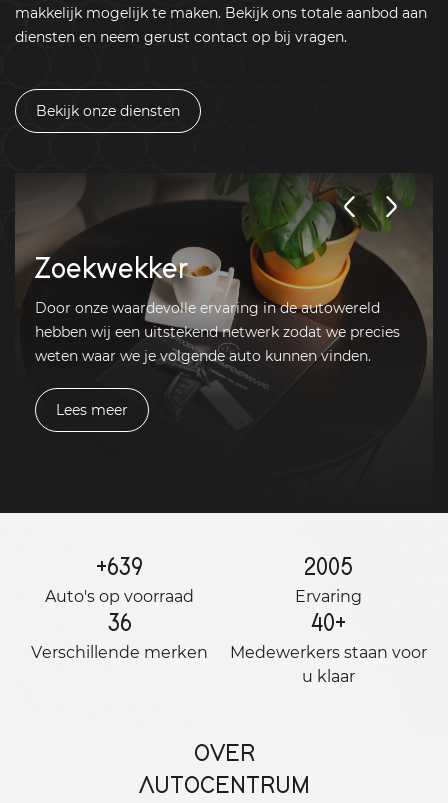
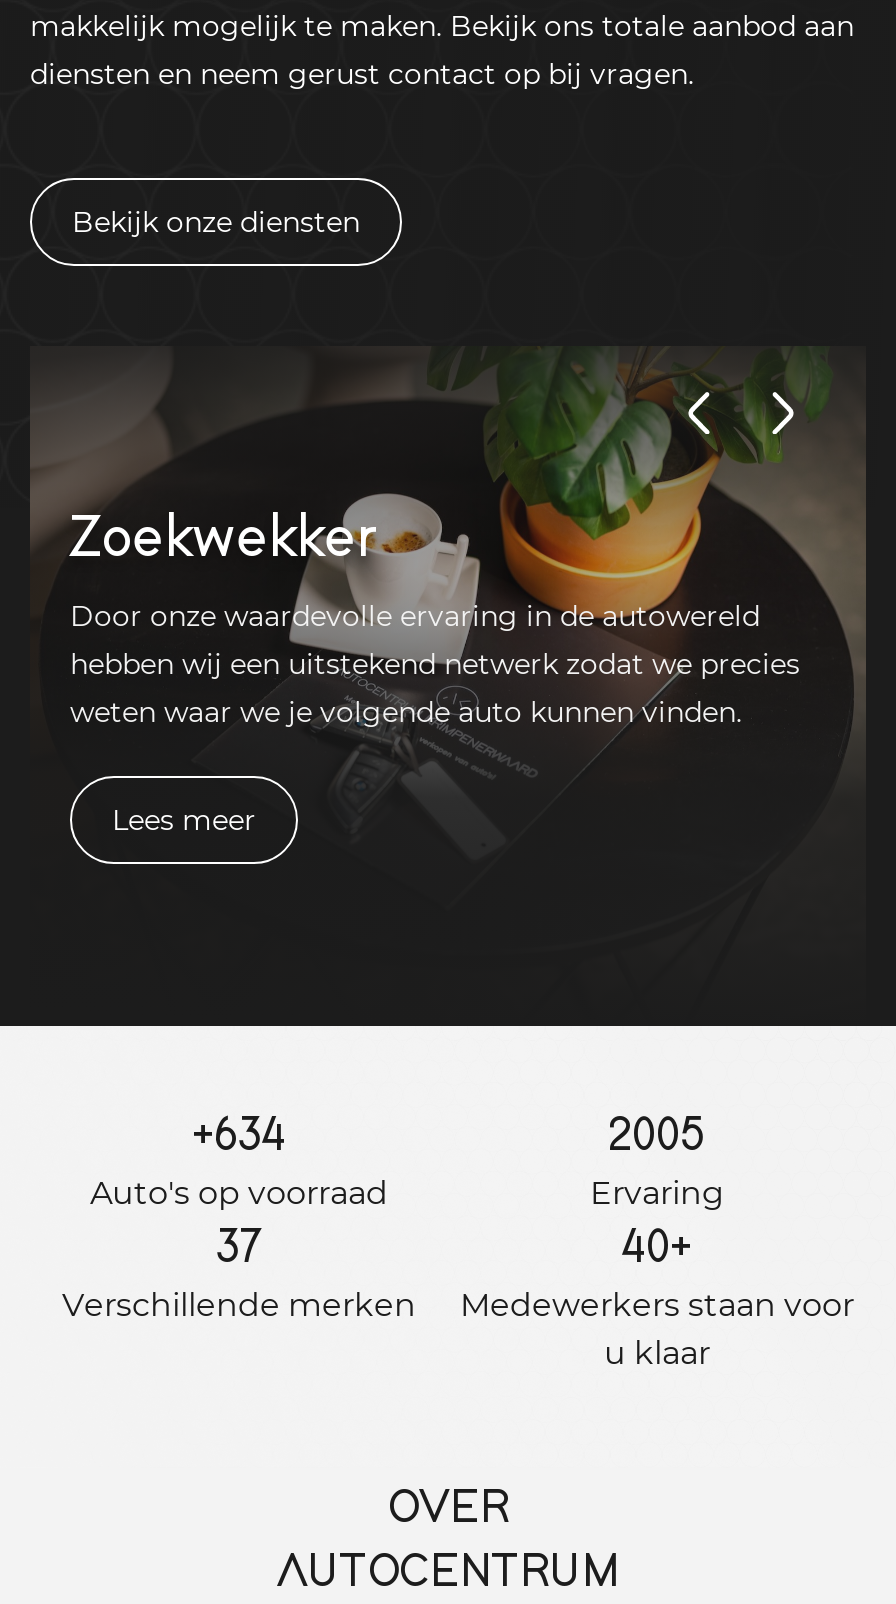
[96,556,143,579] +639 -> [192,1113,286,1159] +634
[107,612,131,635] 36 -> [216,1225,262,1271] 37

